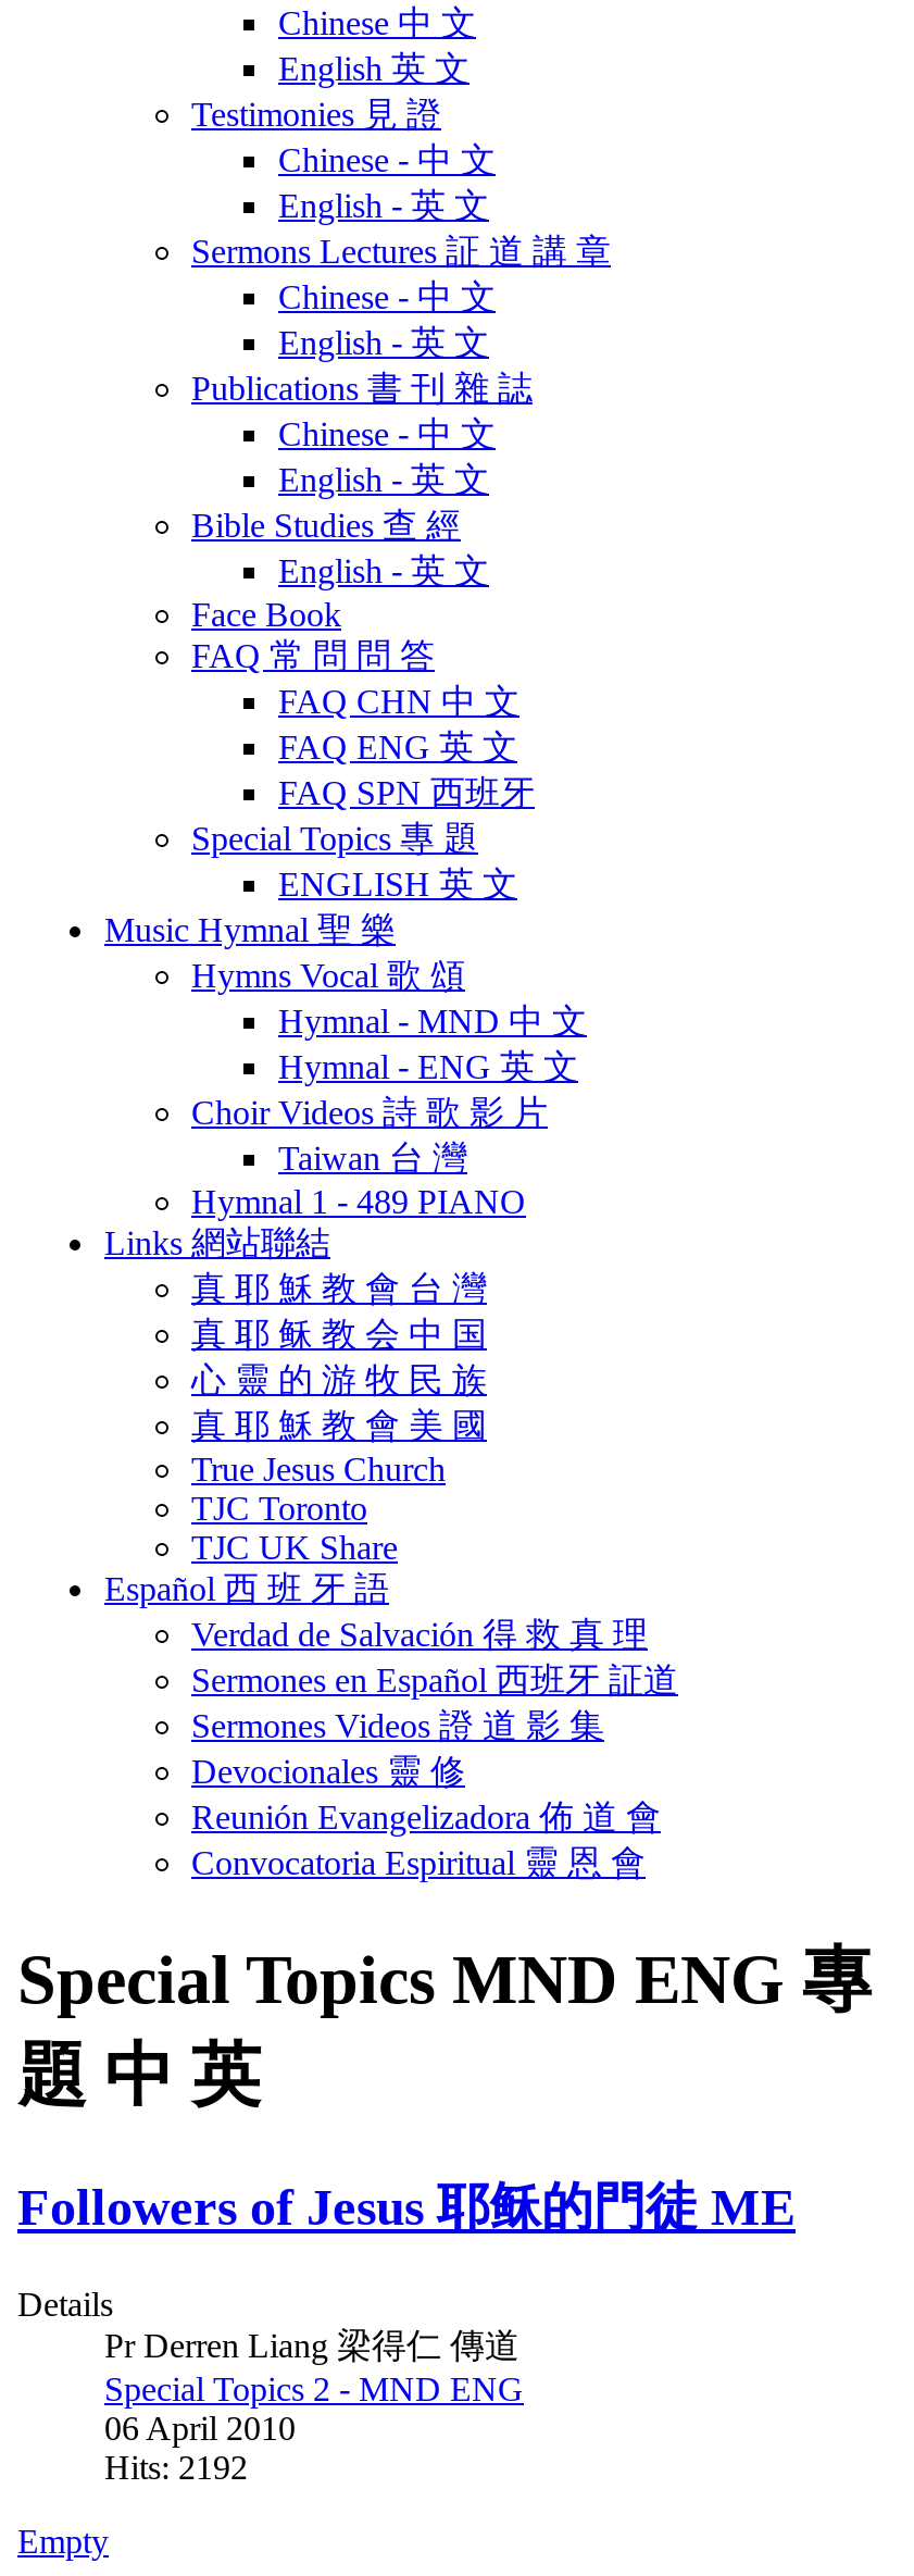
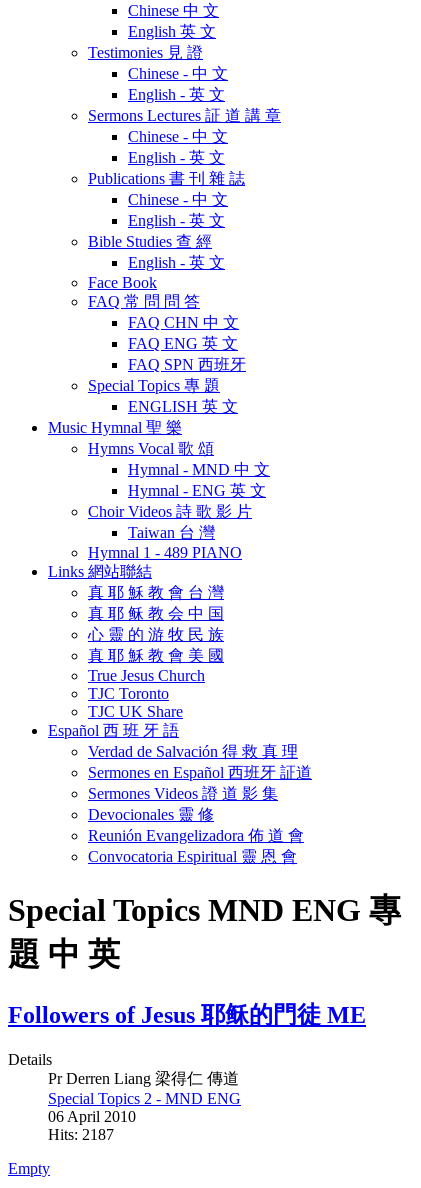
[104,2448,248,2485] Hits: 2192 -> [48,1126,114,1143] Hits: 2187

